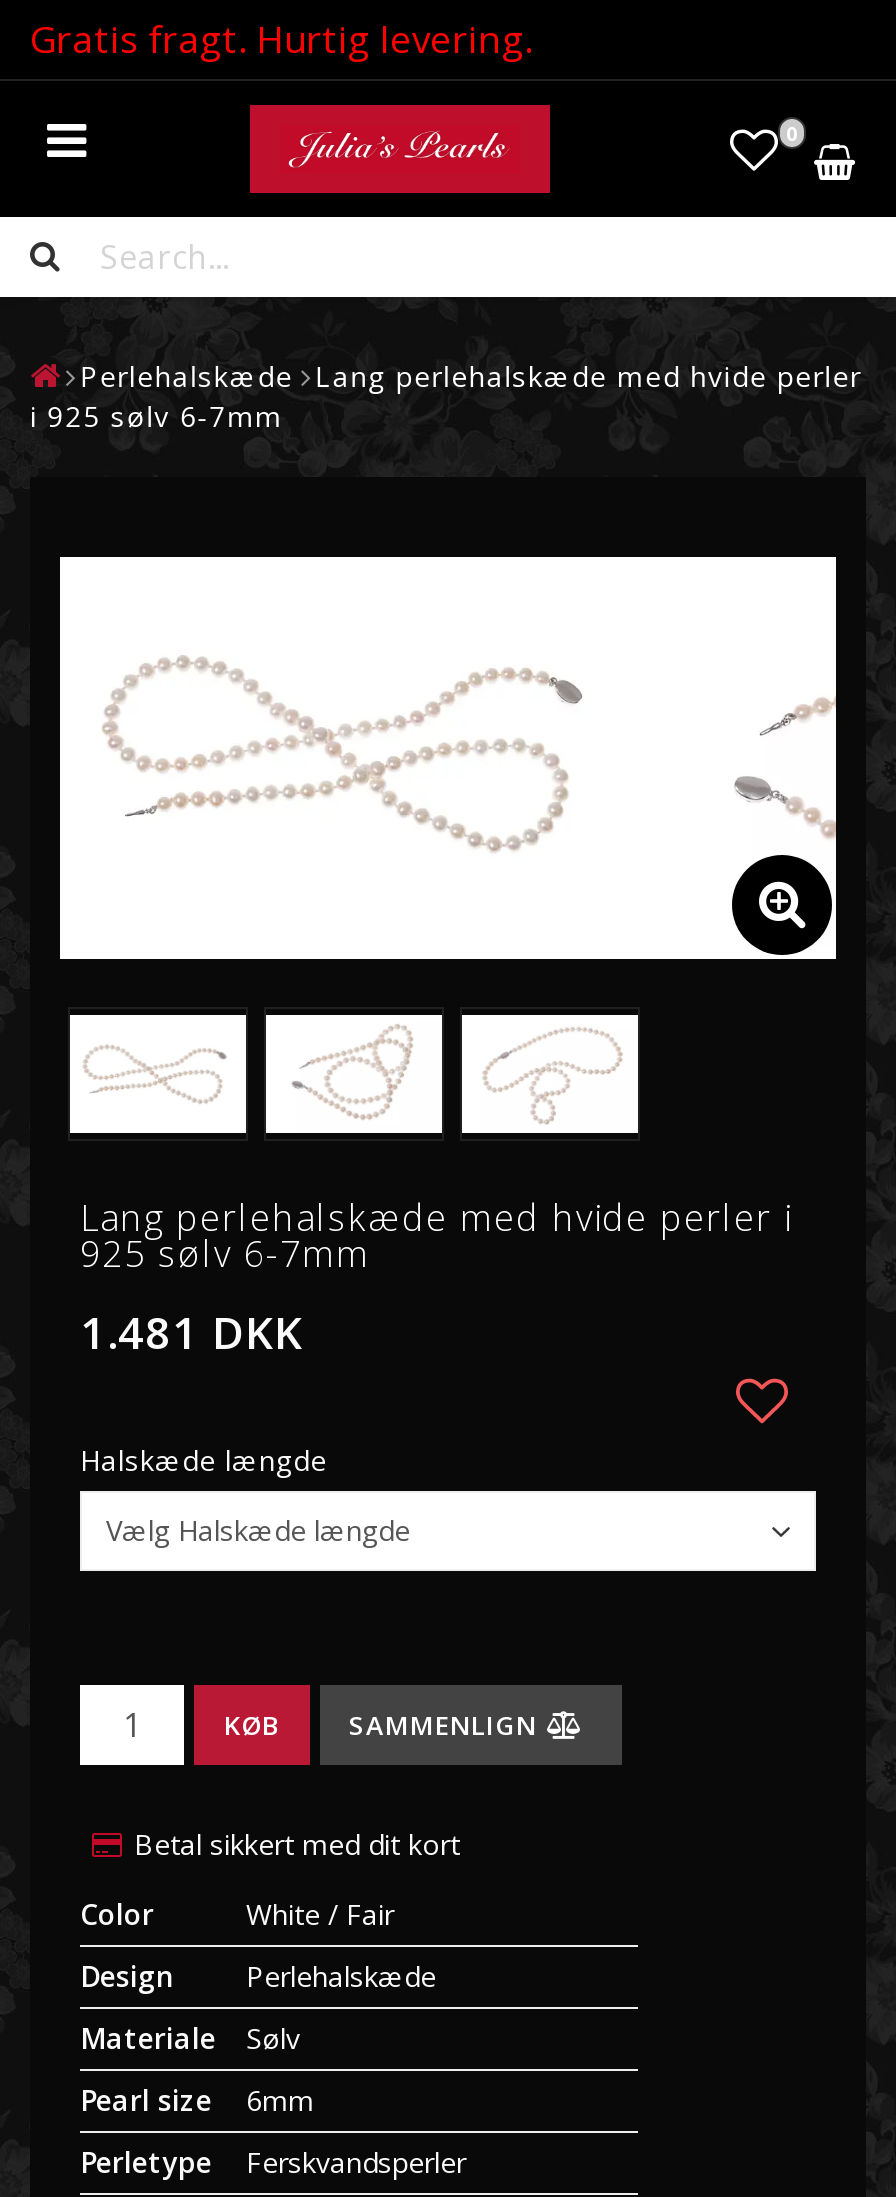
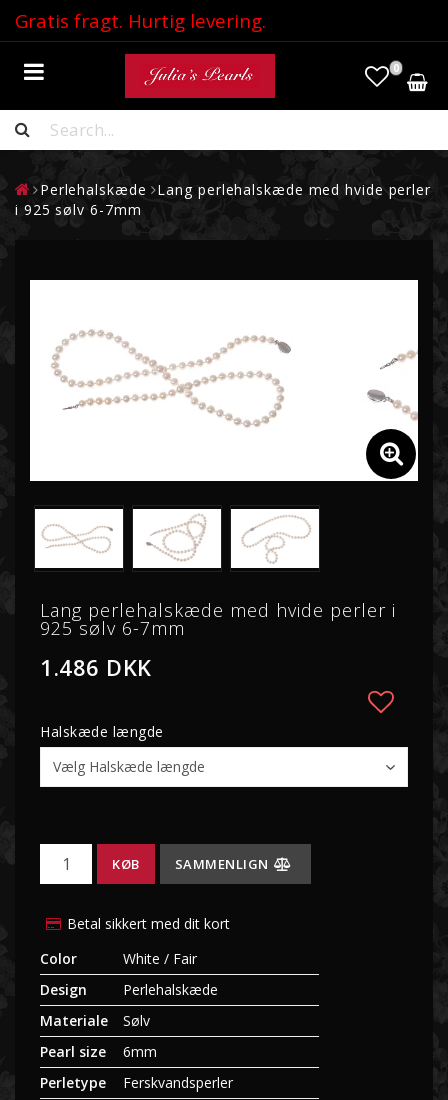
[80,1302,303,1362] 1.481 DKK -> [40,652,151,682] 1.486 DKK

